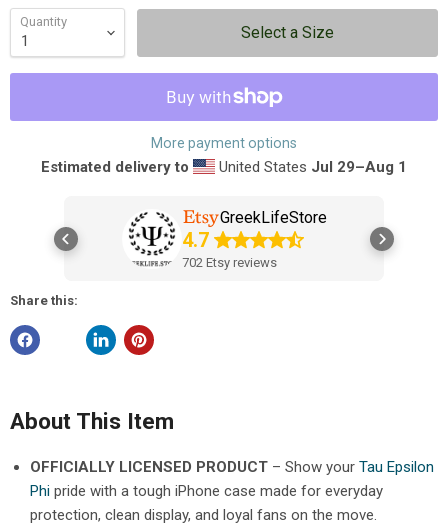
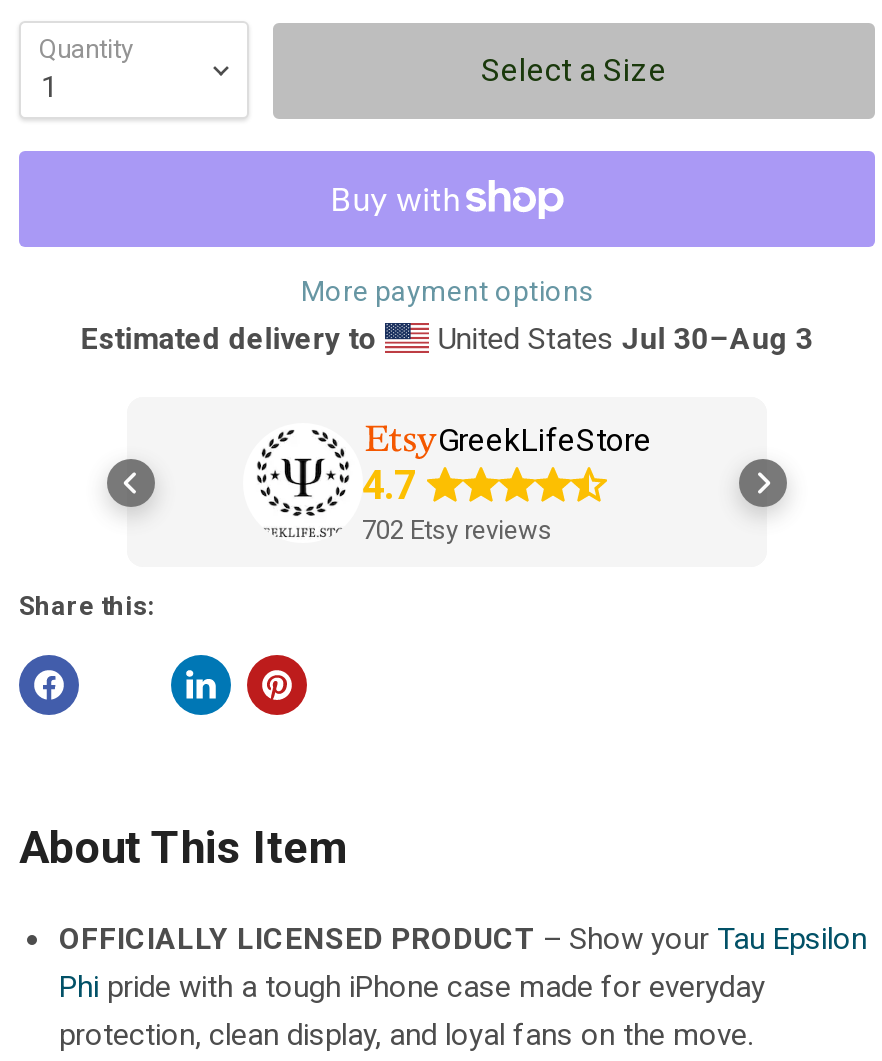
[215,158,407,176] United States Jul 29–Aug 1 -> [429,321,813,357] United States Jul 30–Aug 3

